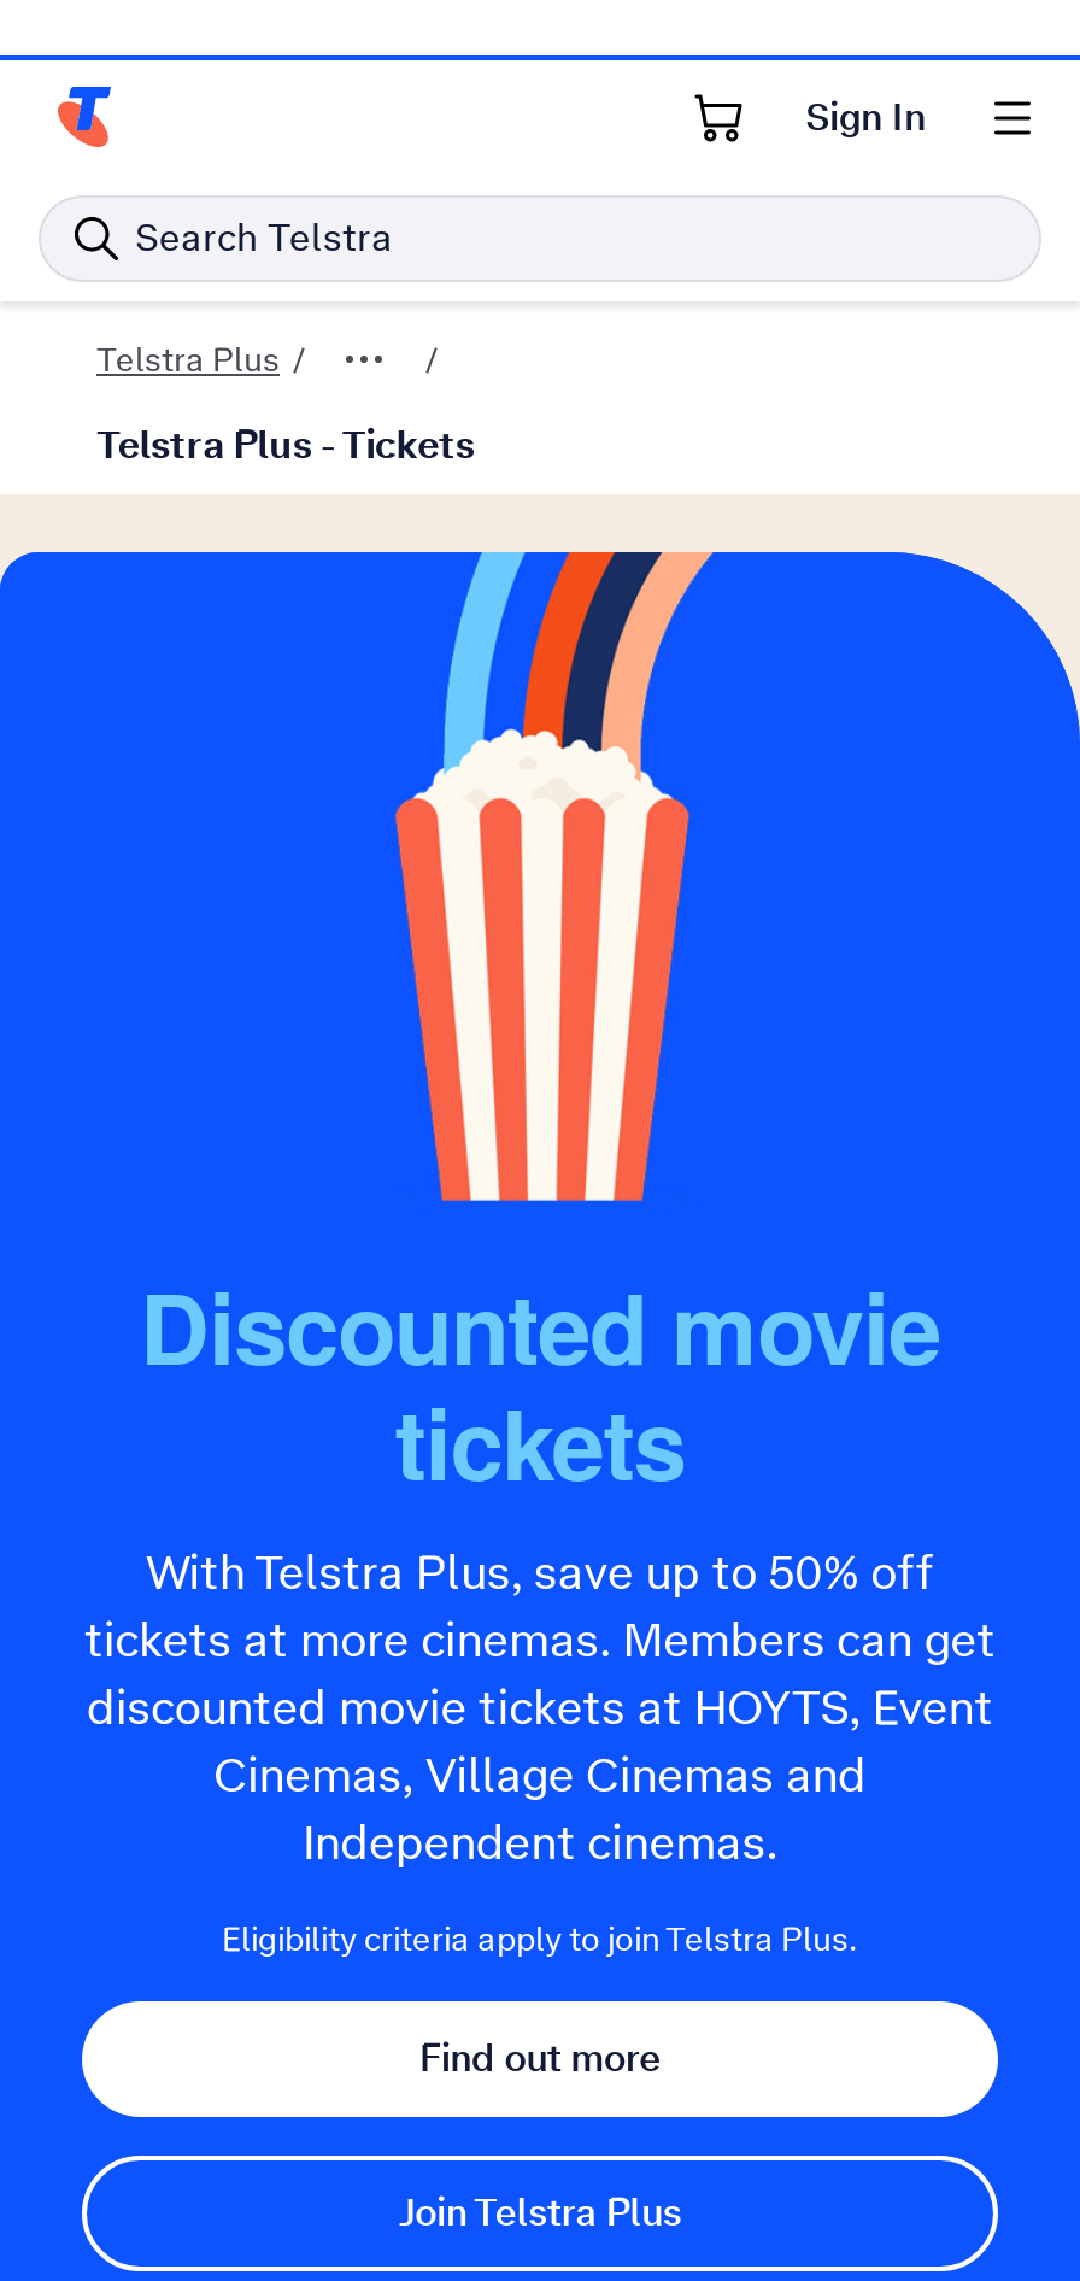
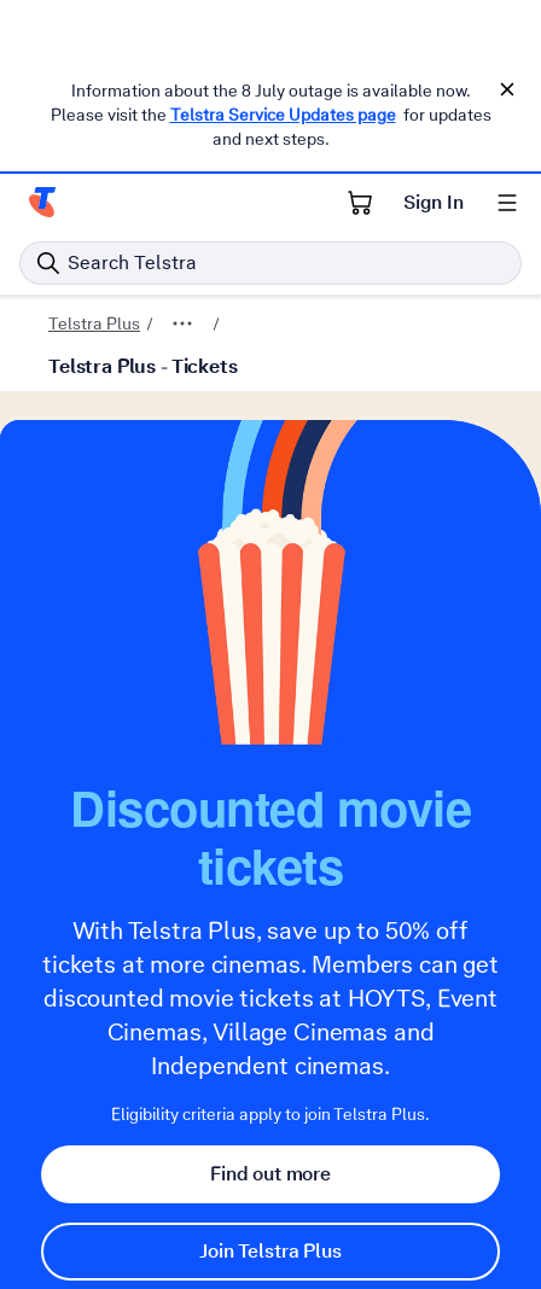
none -> [50,80,491,150] Information about the 8 July outage is available now. | Please visit the Telstra Service Updates page for updates | and next steps.

